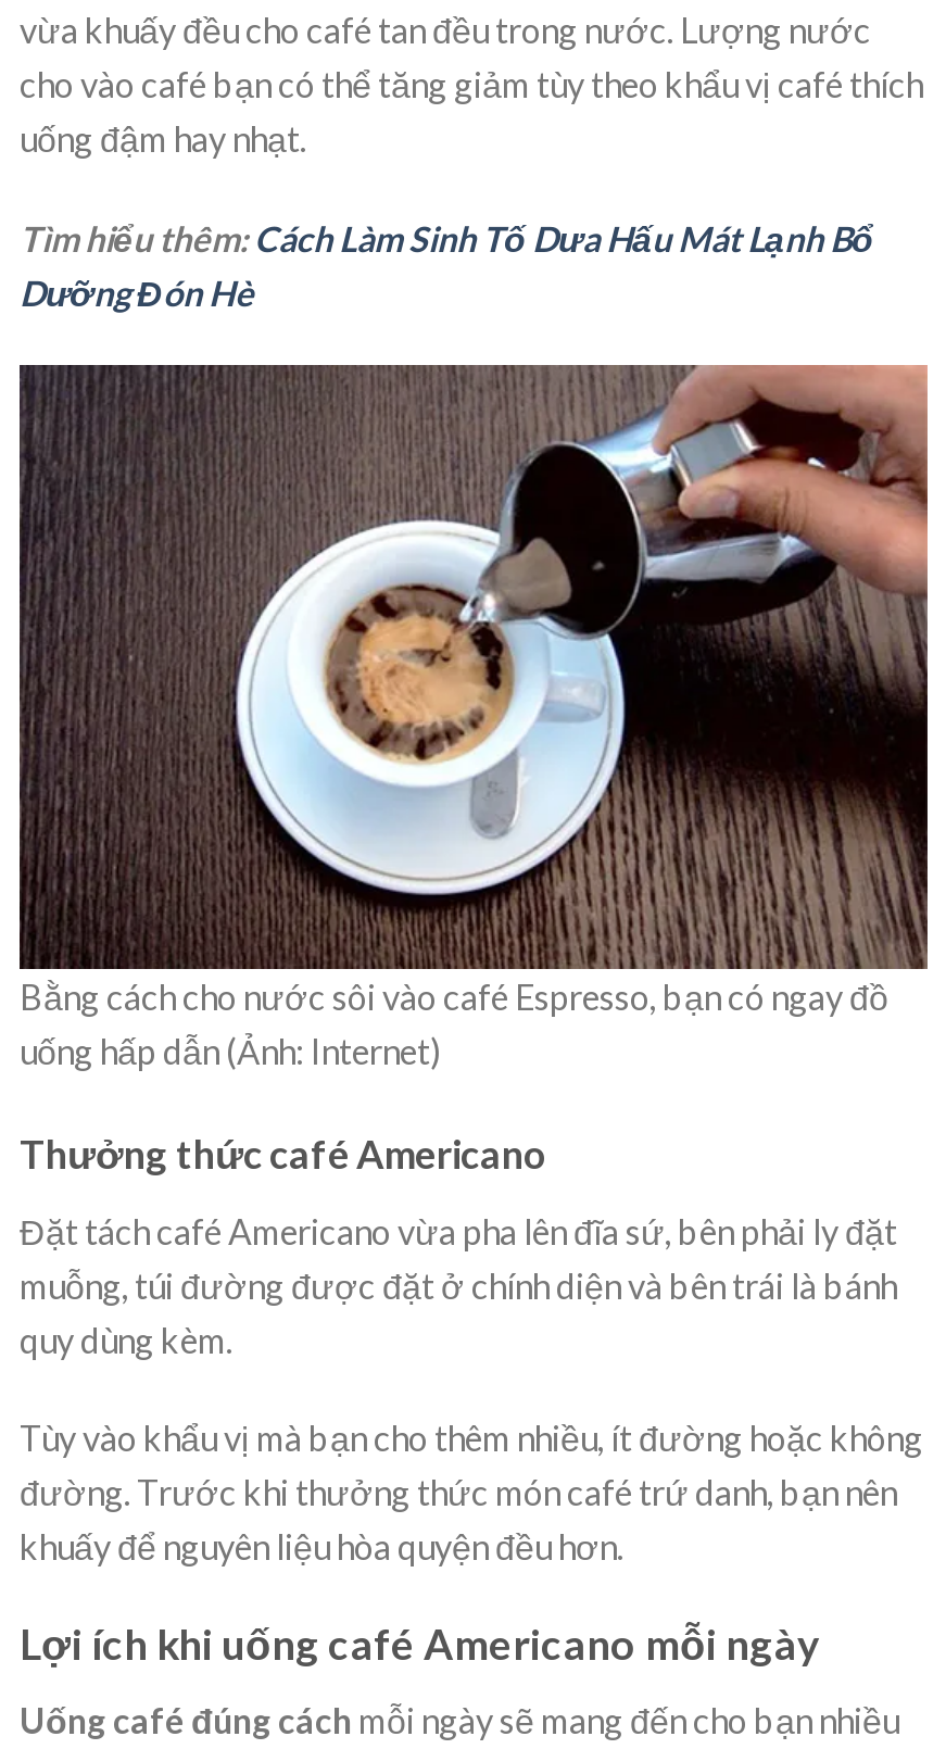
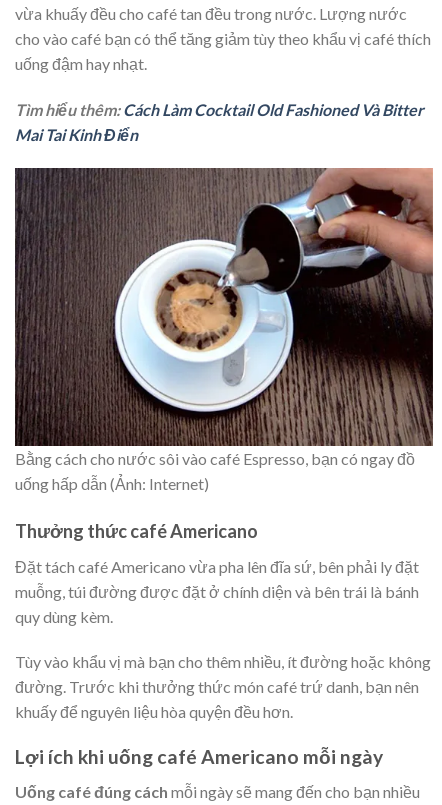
[20,217,873,313] Tìm hiểu thêm: Cách Làm Sinh Tố Dưa Hấu Mát Lạnh Bổ | Dưỡng Đón Hè -> [15,100,424,144] Tìm hiểu thêm: Cách Làm Cocktail Old Fashioned Và Bitter | Mai Tai Kinh Điển

